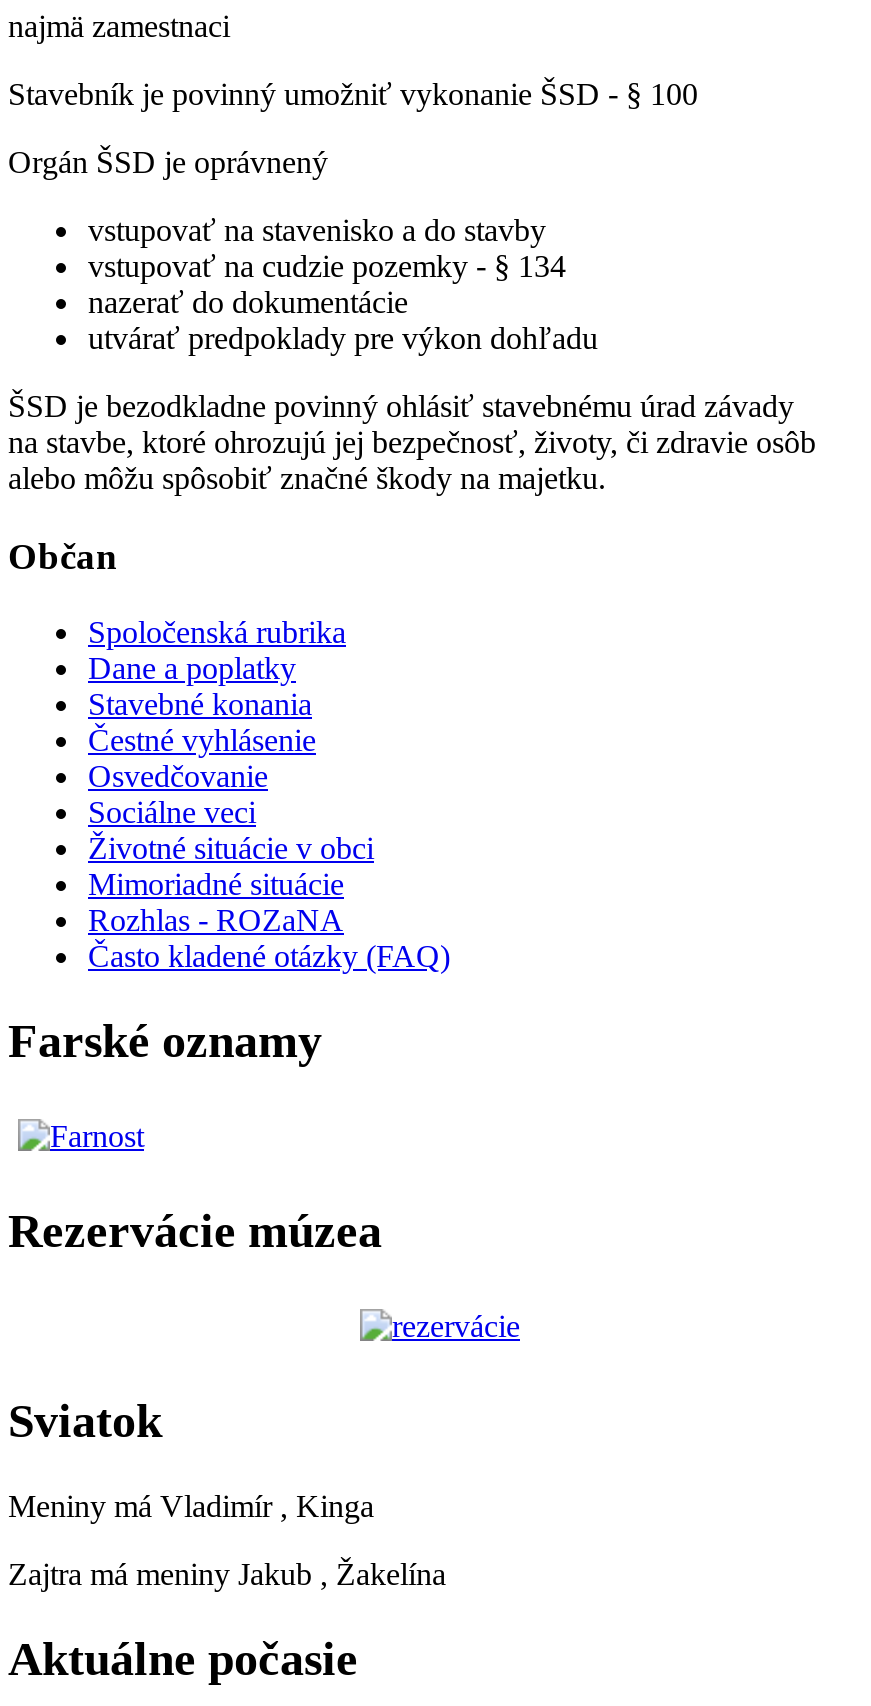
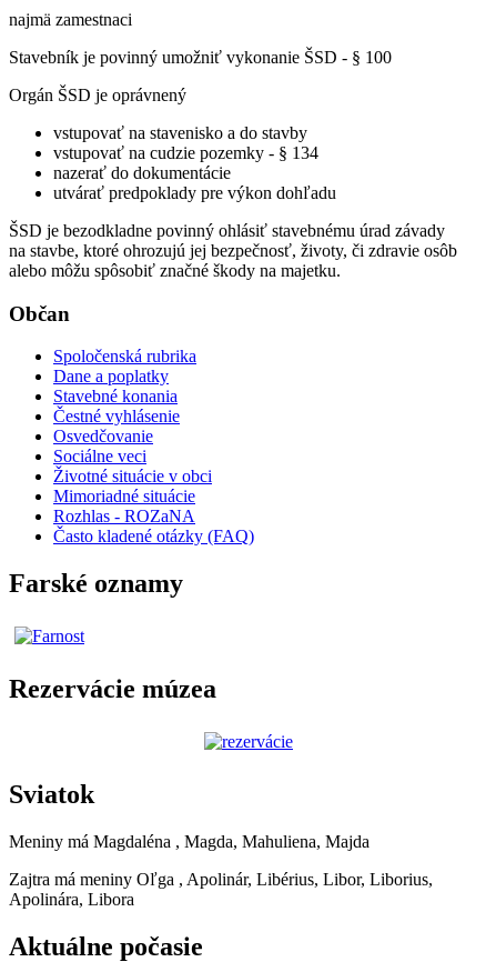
[8,1488,374,1522] Meniny má Vladimír , Kinga -> [9,832,370,851] Meniny má Magdaléna , Magda, Mahuliena, Majda
[8,1556,446,1590] Zajtra má meniny Jakub , Žakelína -> [9,869,433,908] Zajtra má meniny Oľga , Apolinár, Libérius, Libor, Liborius, | Apolinára, Libora

